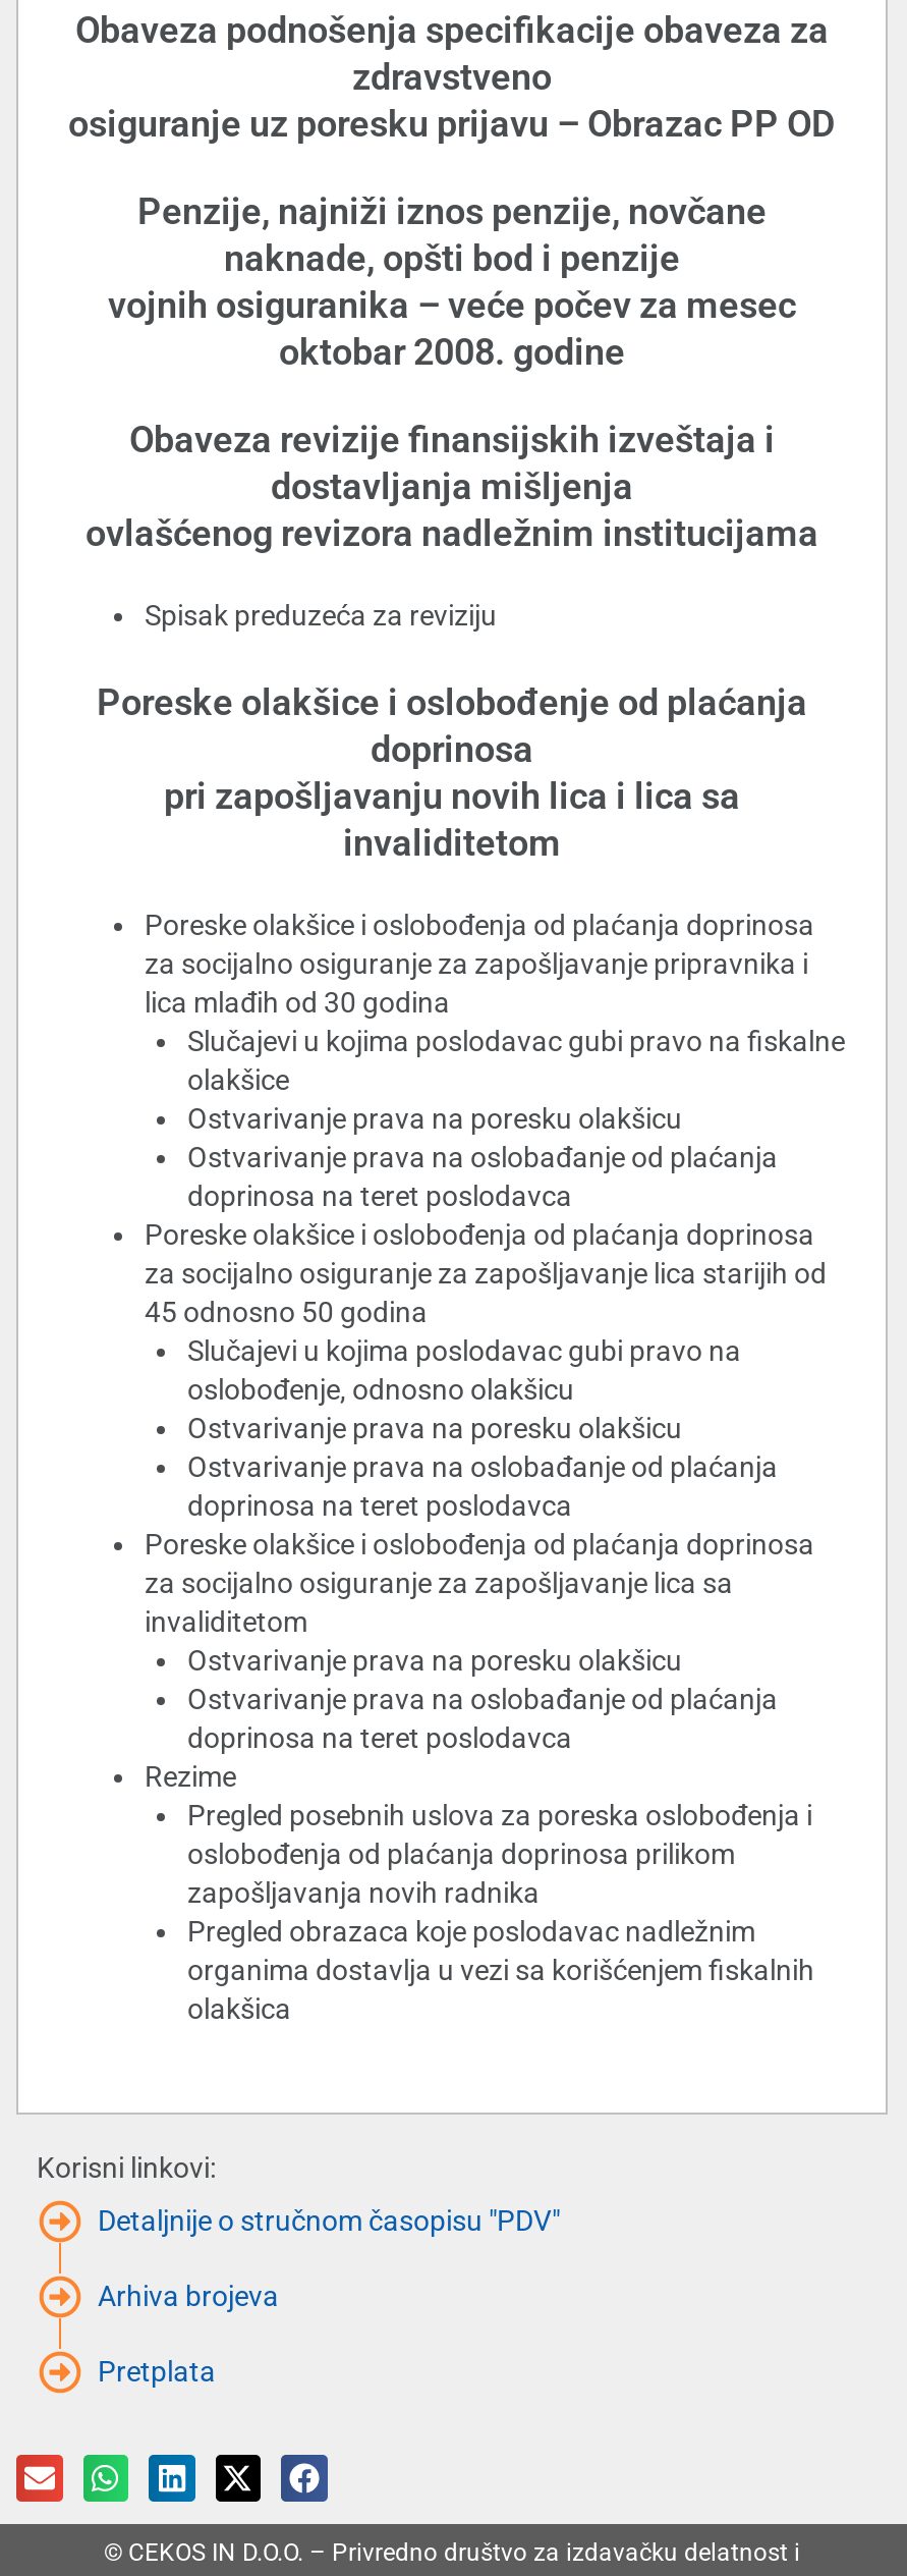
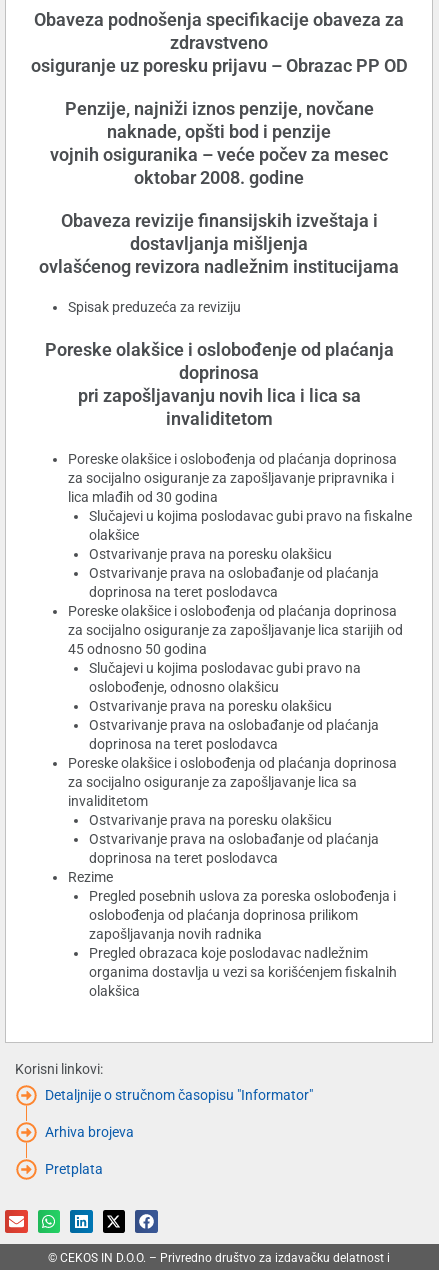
[98,2204,560,2236] Detaljnije o stručnom časopisu "PDV" -> [45,1087,313,1103] Detaljnije o stručnom časopisu "Informator"

